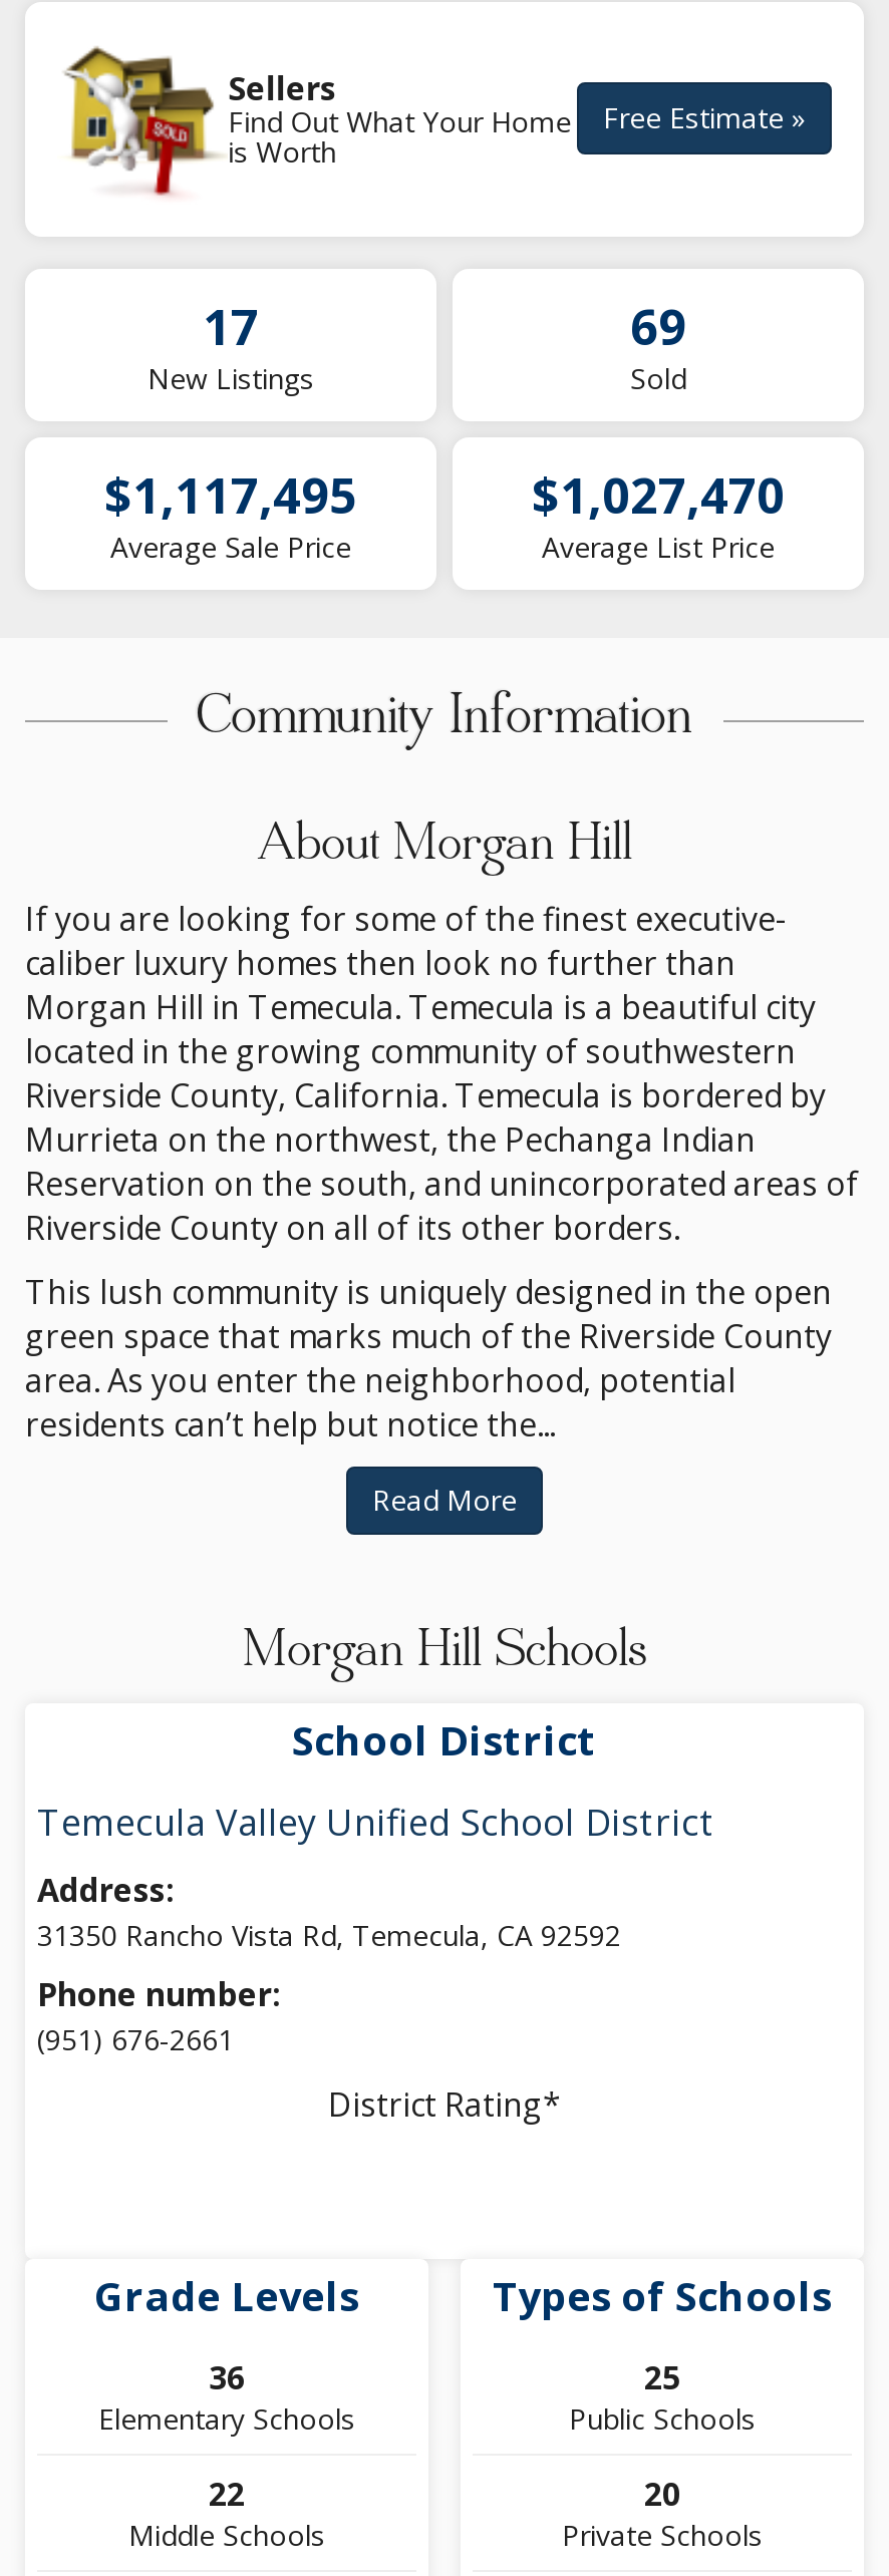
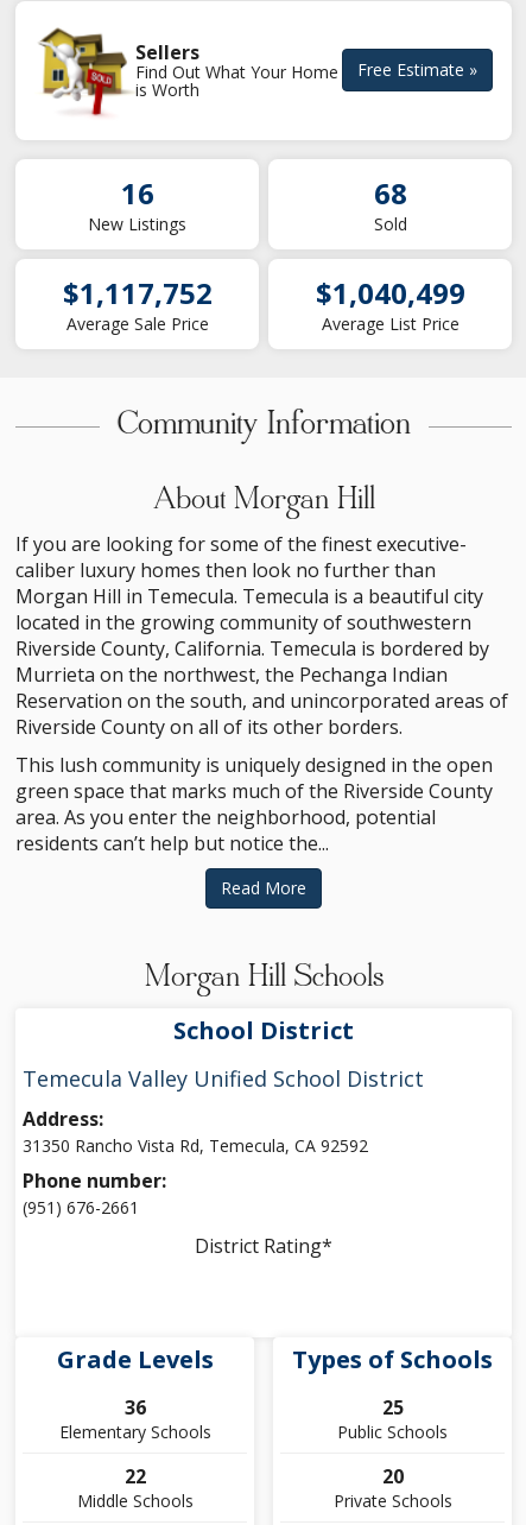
[203,293,259,359] 17 -> [121,174,154,213] 16
[630,293,686,359] 69 -> [373,174,407,213] 68
[104,462,357,528] $1,117,495 -> [62,273,212,312] $1,117,752
[532,462,785,528] $1,027,470 -> [315,273,465,312] $1,040,499

